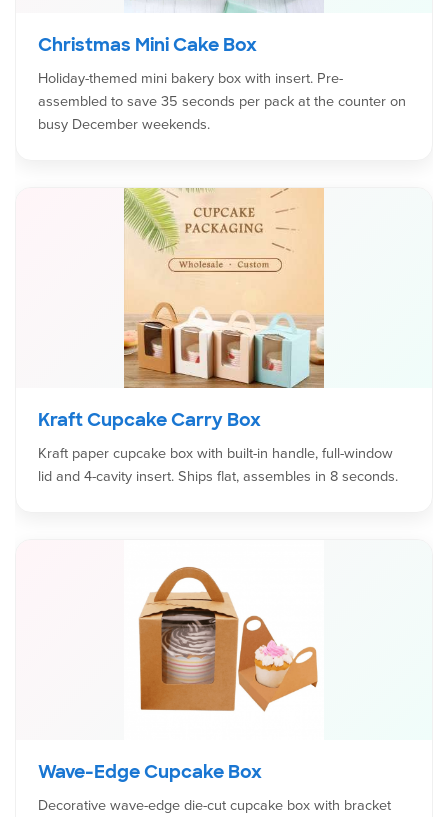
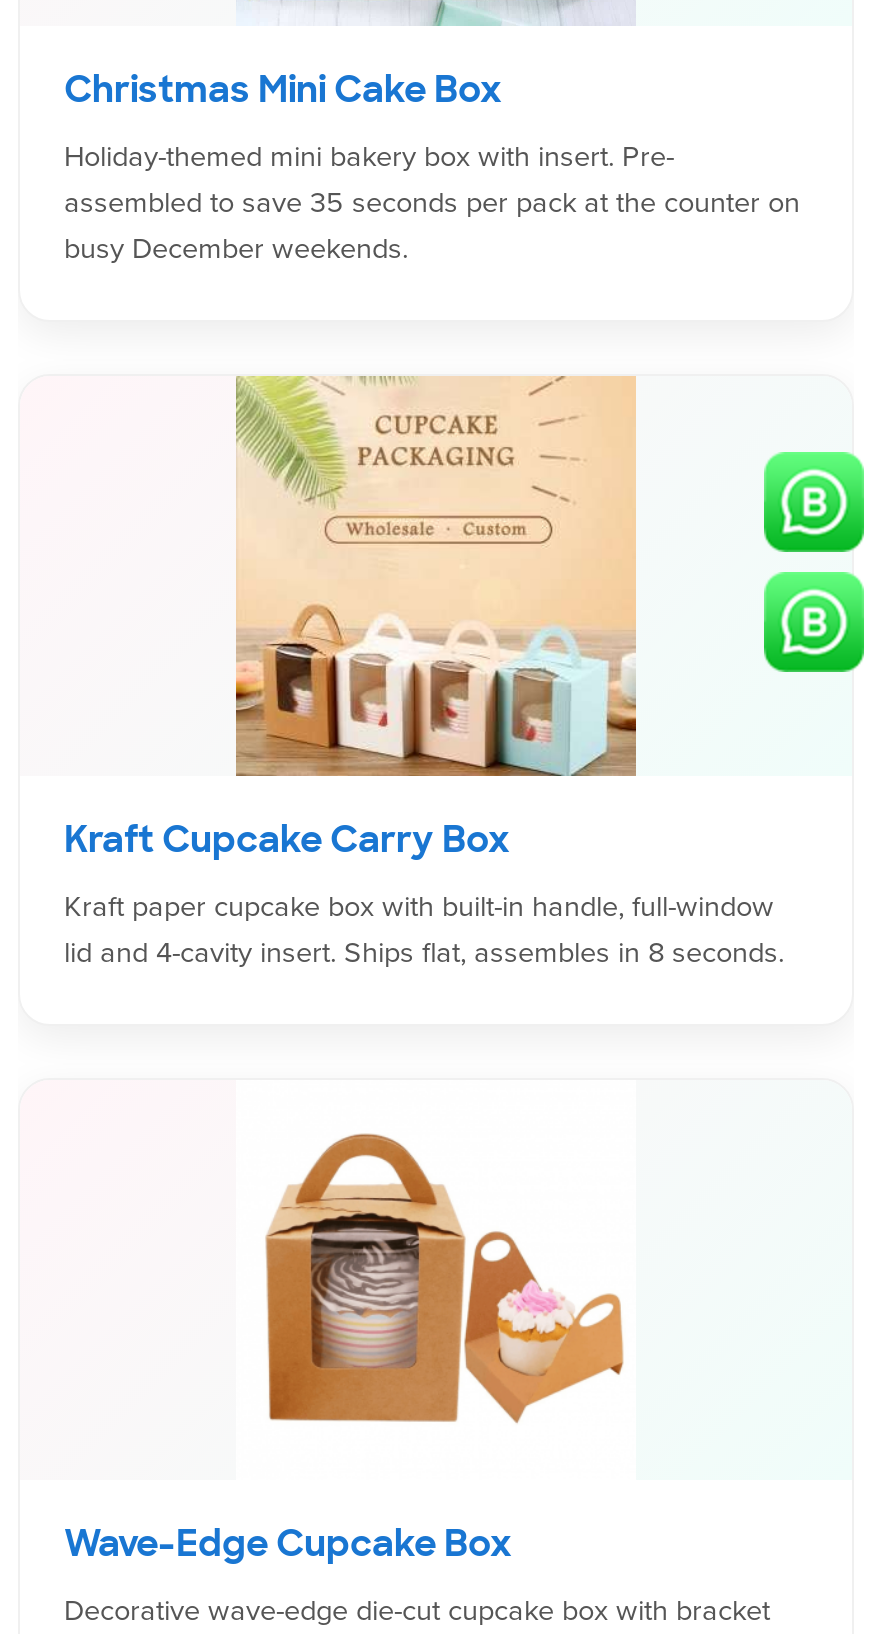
none -> [762,450,866,554] [image]
none -> [762,570,866,674] [image]

